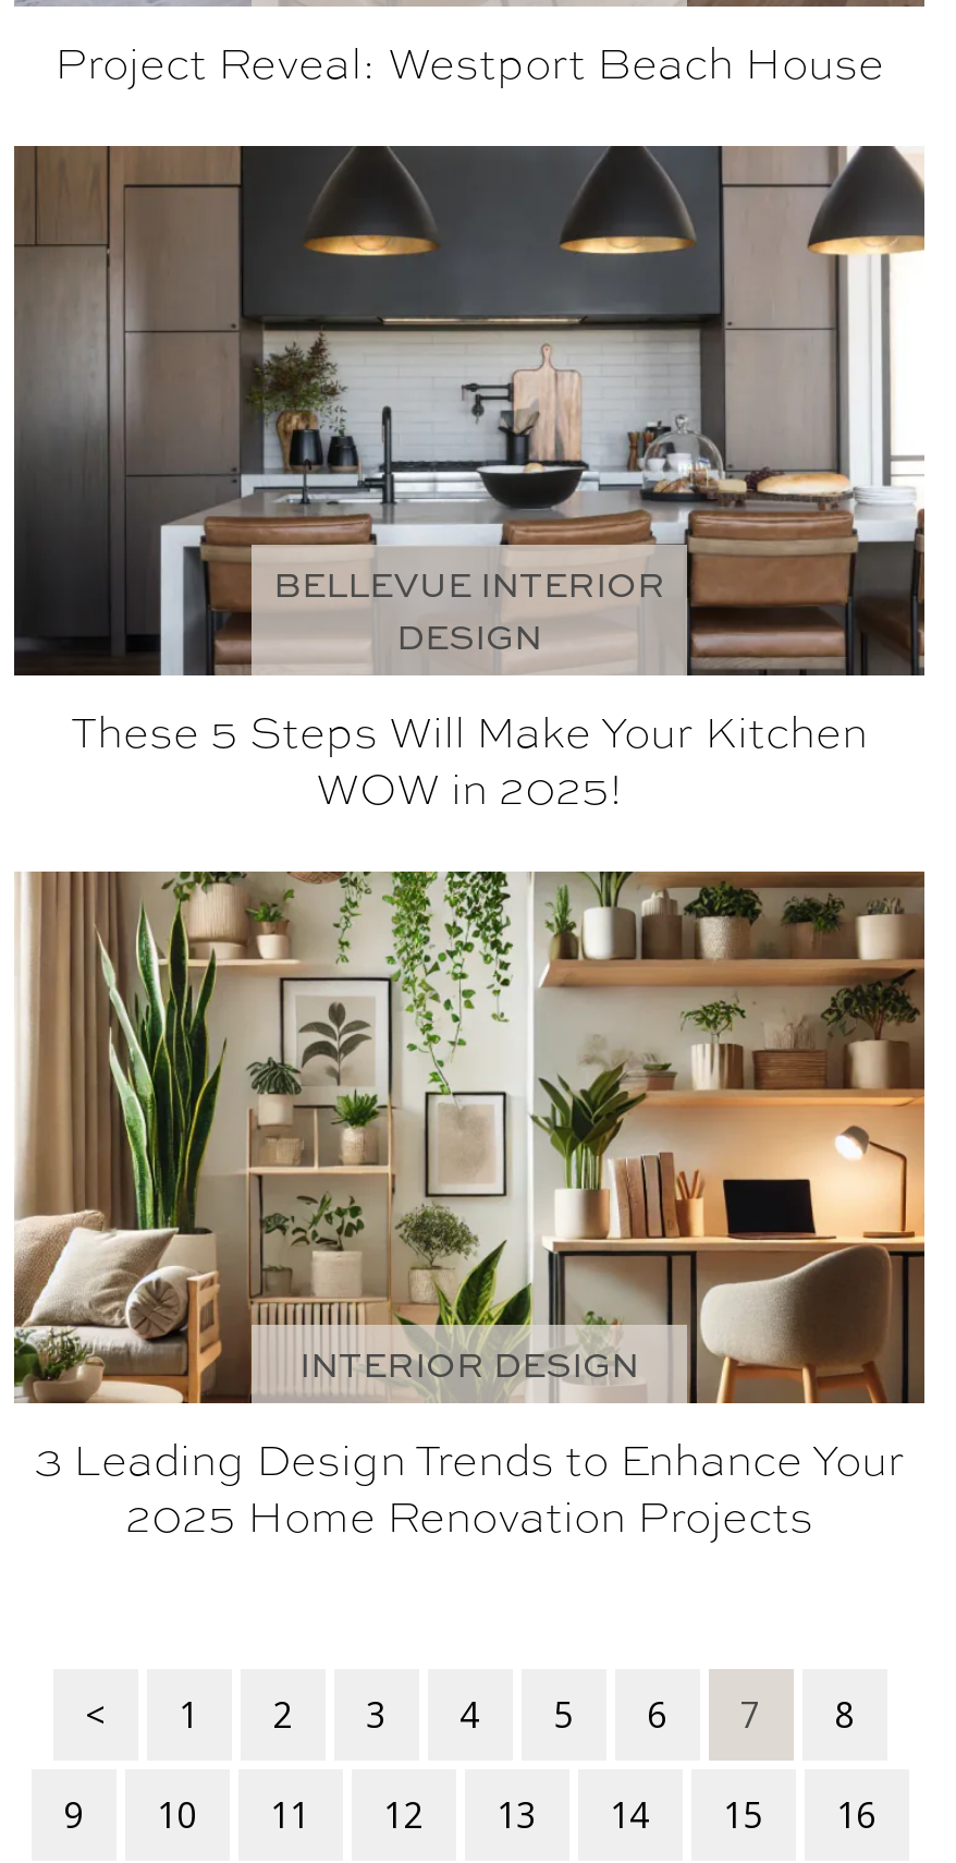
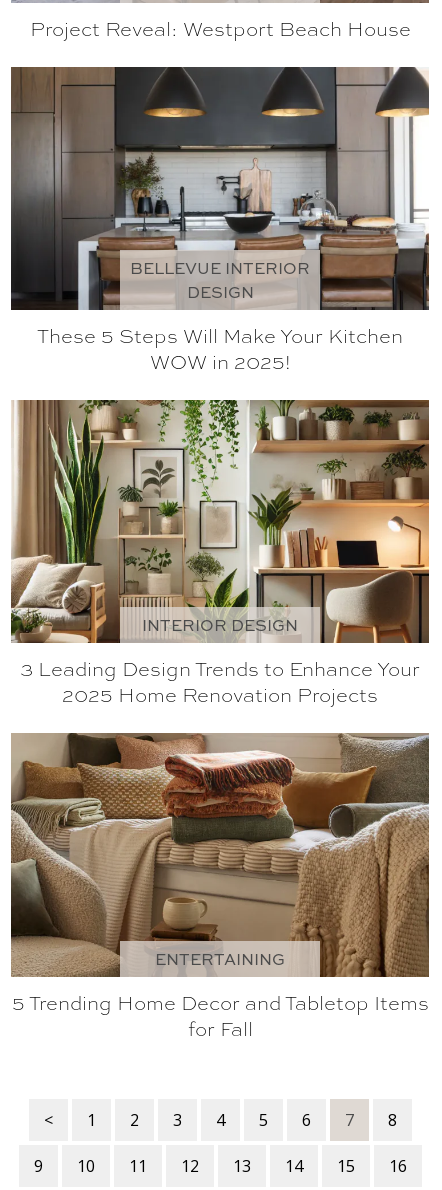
none -> [10,733,430,1041] [image] | ENTERTAINING | 5 Trending Home Decor and Tabletop Items | for Fall

